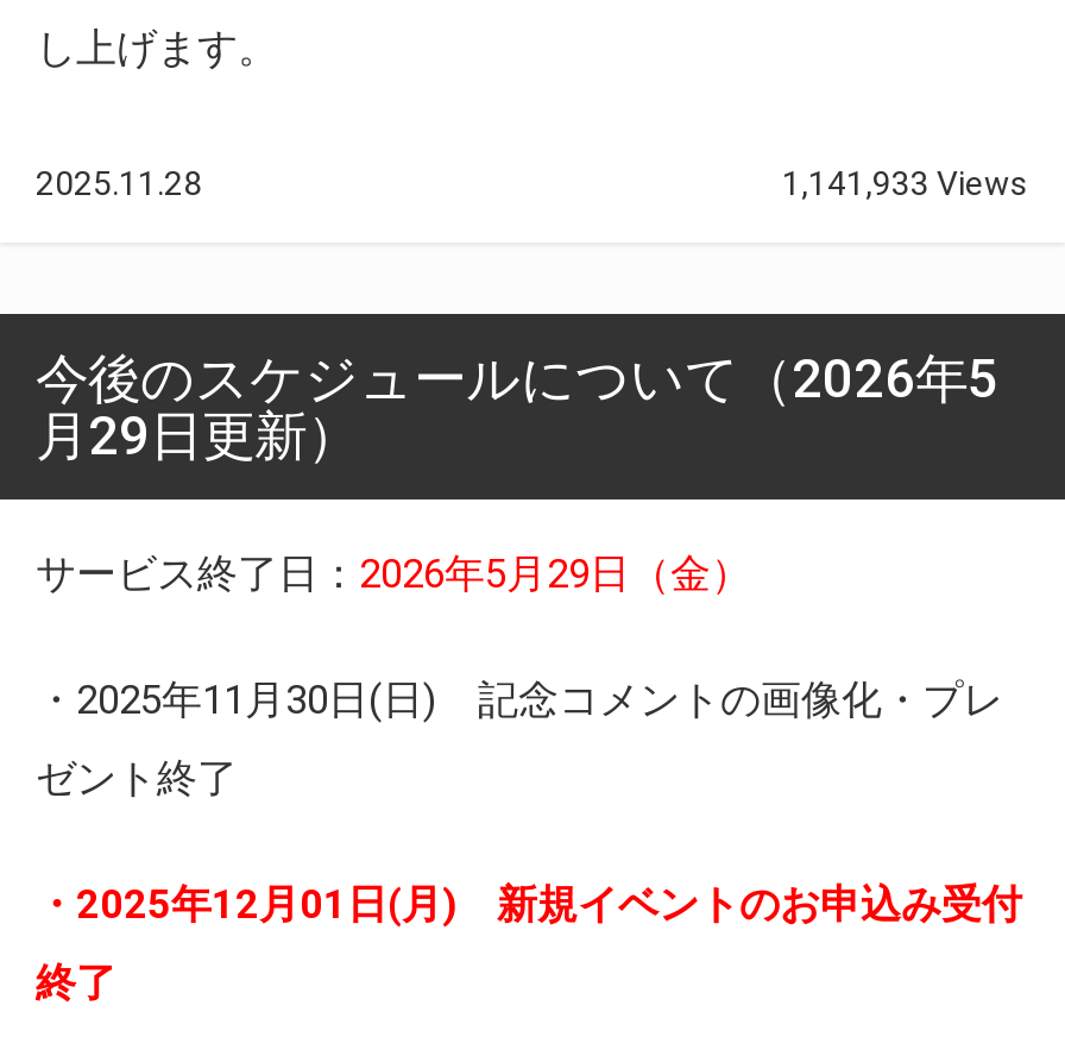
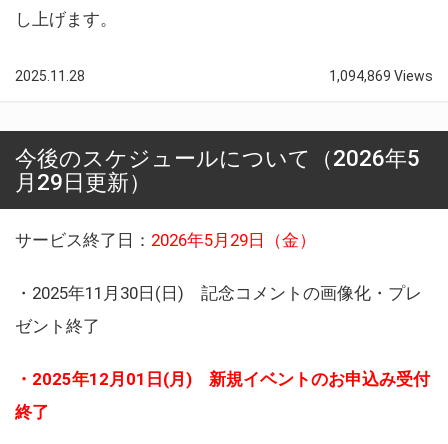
[782,164,1029,202] 1,141,933 Views -> [329,68,433,84] 1,094,869 Views

